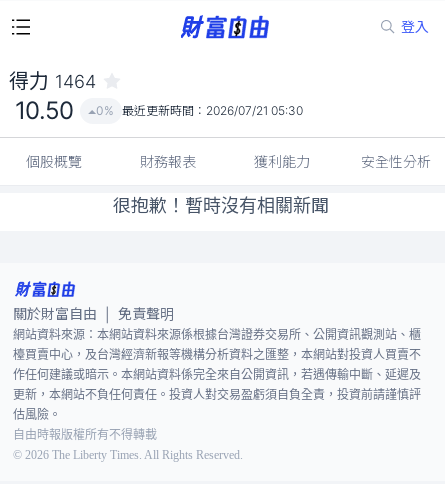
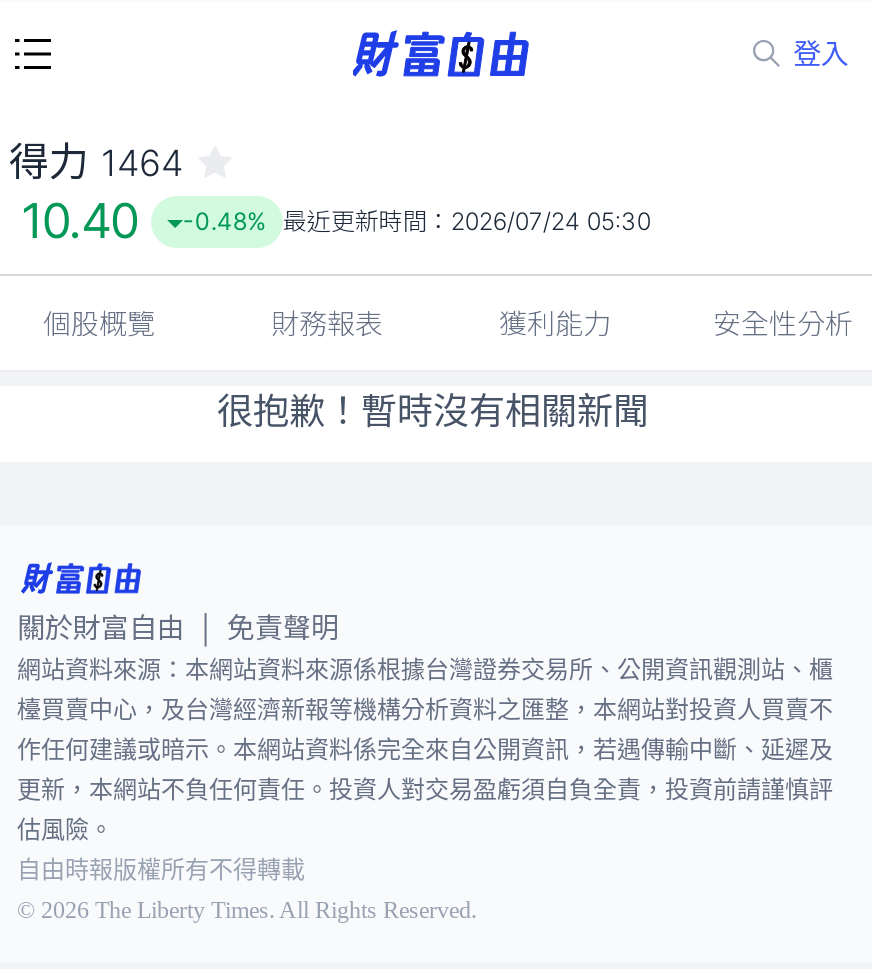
[15,96,74,125] 10.50 -> [21,192,139,250] 10.40
[96,103,303,118] 0% 最近更新時間：2026/07/21 05:30 -> [183,206,651,236] -0.48% 最近更新時間：2026/07/24 05:30

